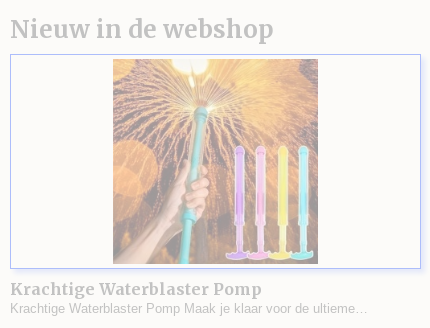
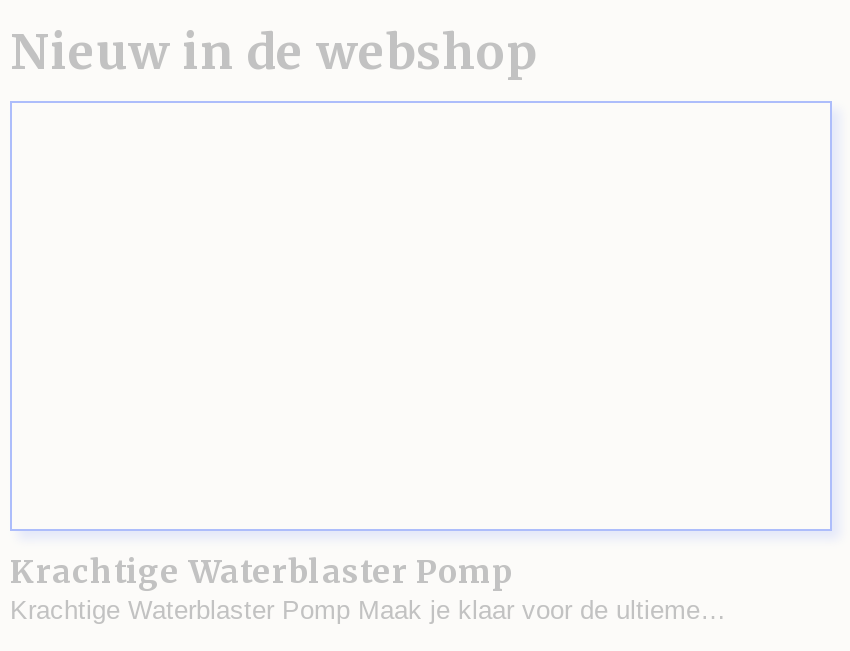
[112,58,319,265] [image] -> none

